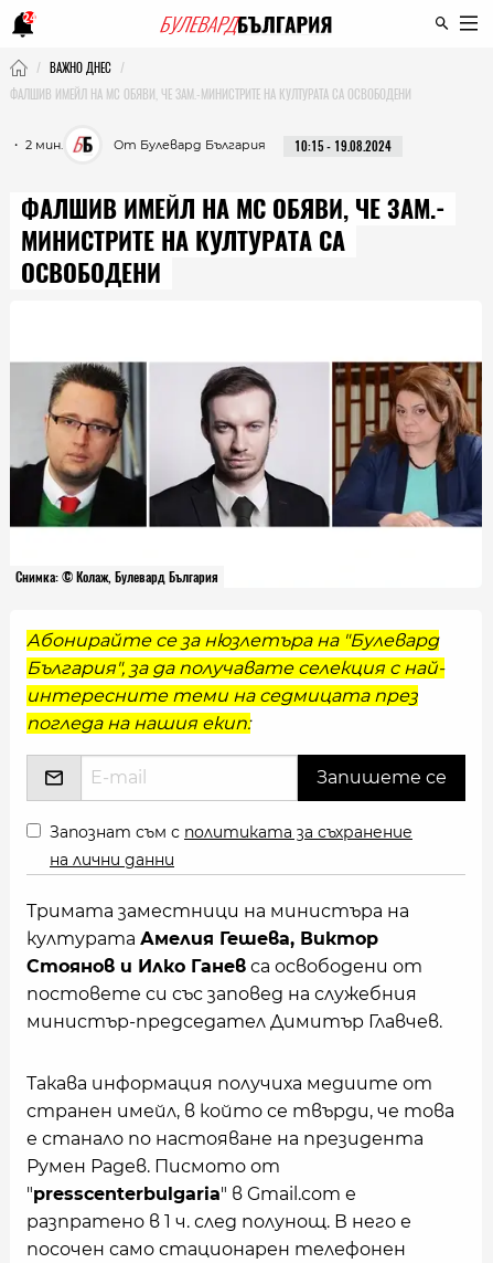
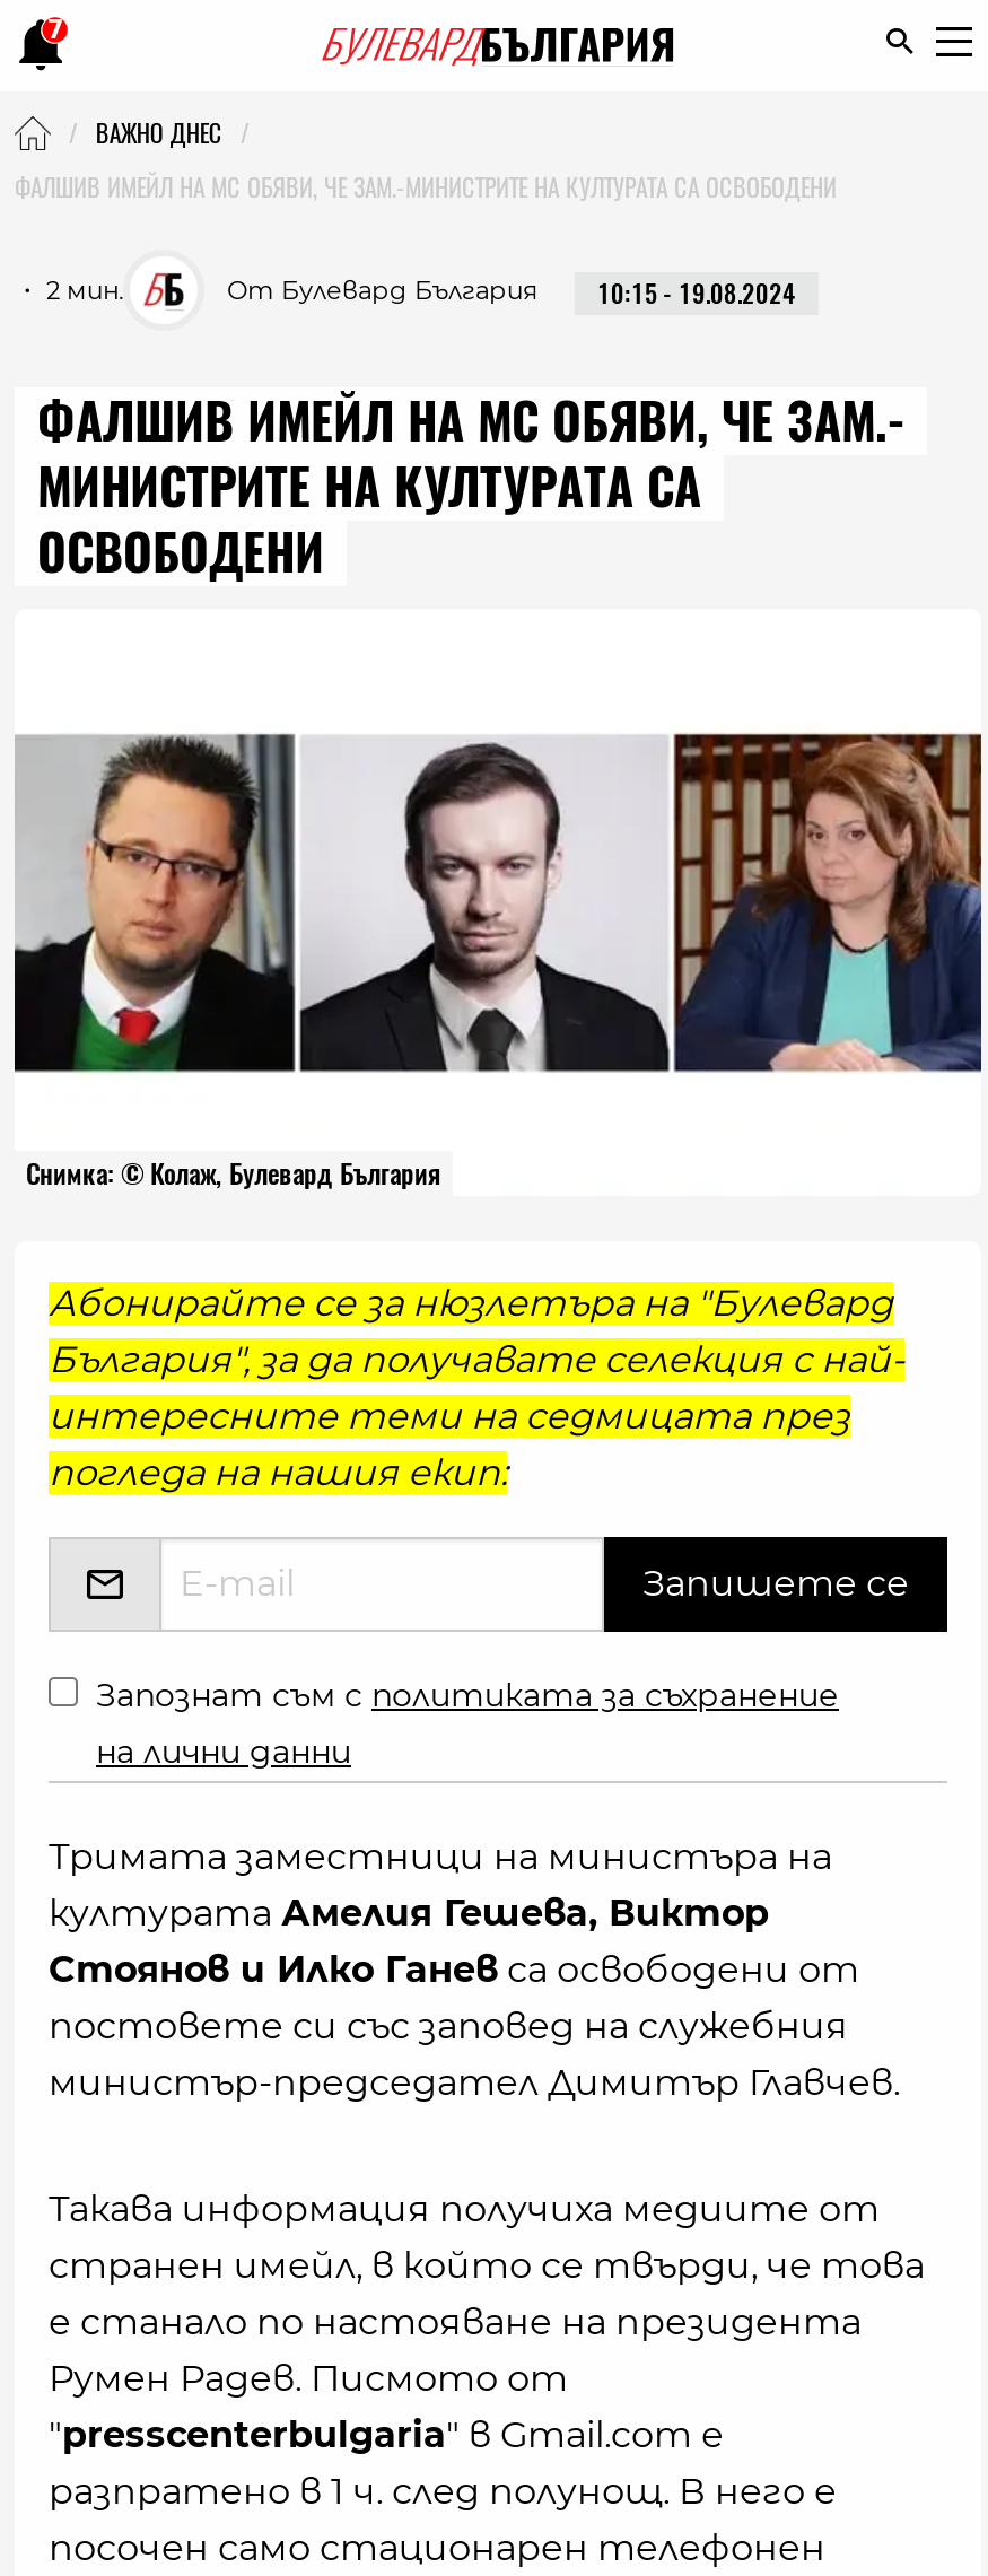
[23,10,37,25] 24 -> [48,9,63,47] 7

